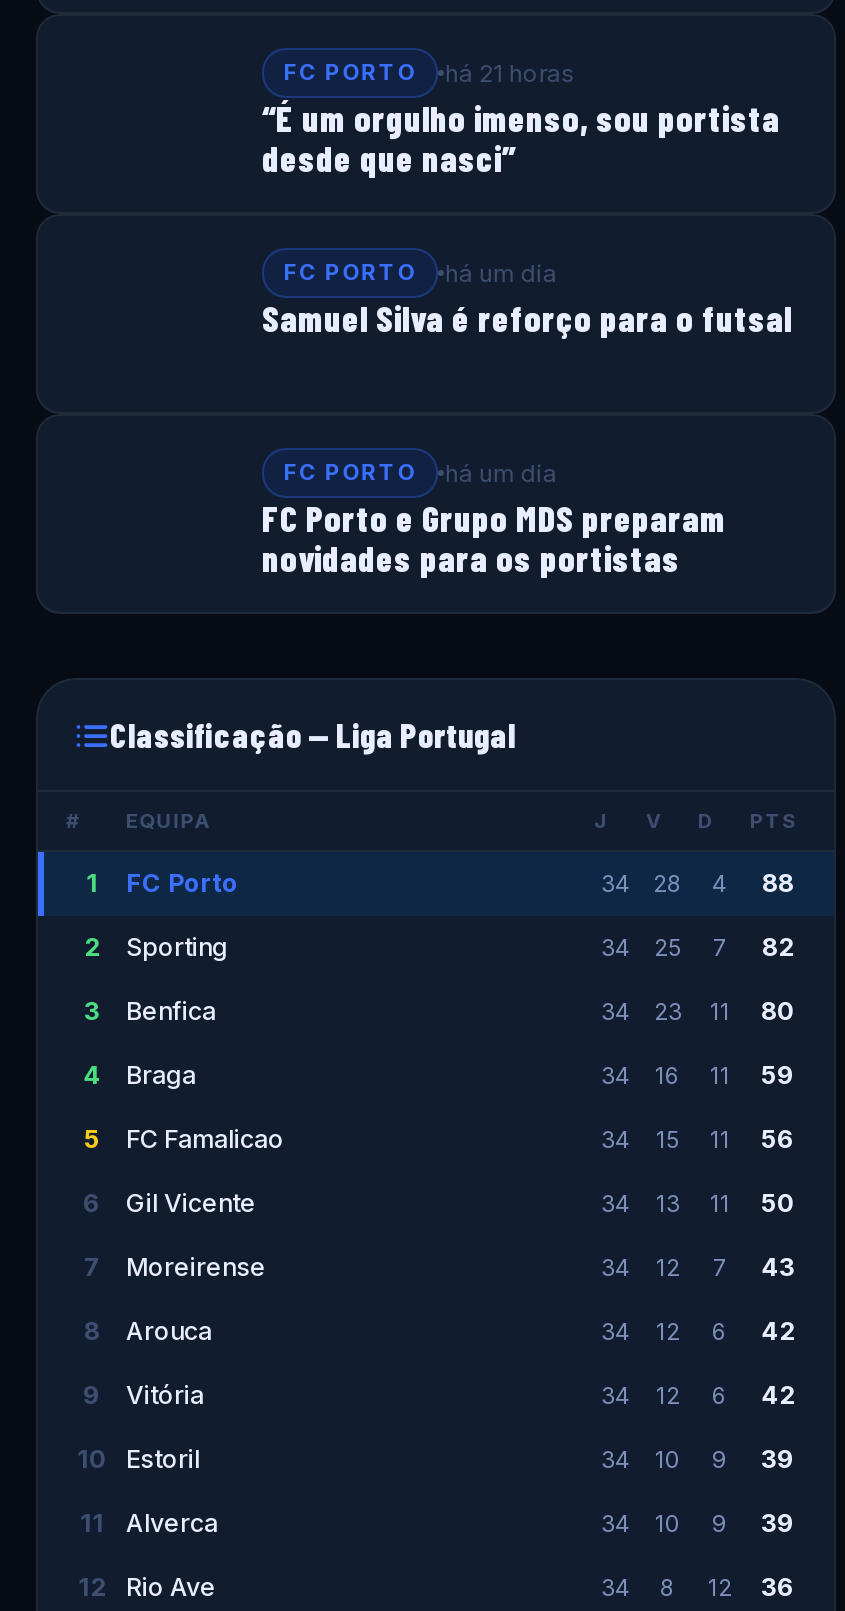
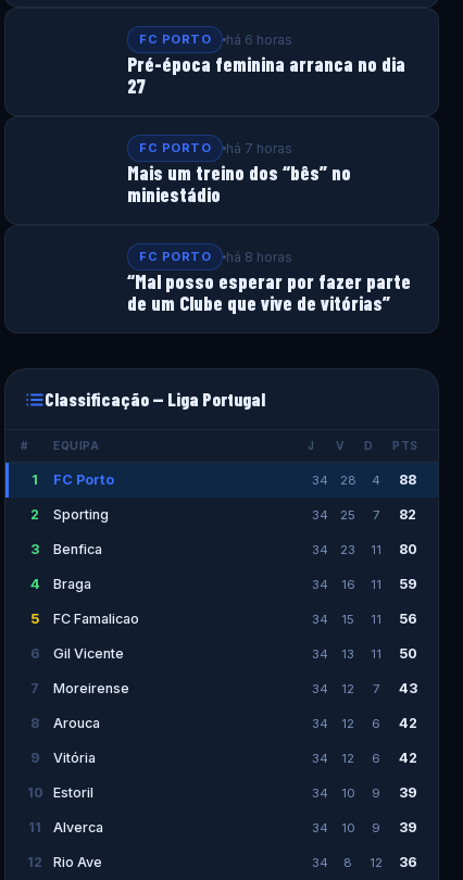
[262,58,780,180] há 21 horas | “É um orgulho imenso, sou portista | desde que nasci” -> [127,32,405,98] há 6 horas | Pré-época feminina arranca no dia | 27
[262,258,792,340] há um dia | Samuel Silva é reforço para o futsal -> [127,140,351,206] há 7 horas | Mais um treino dos “bês” no | miniestádio
[262,458,726,580] há um dia | FC Porto e Grupo MDS preparam | novidades para os portistas -> [127,249,411,315] há 8 horas | “Mal posso esperar por fazer parte | de um Clube que vive de vitórias”

